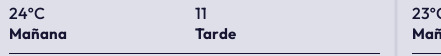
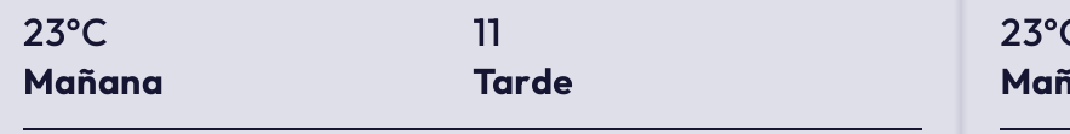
[9,3,45,23] 24ºC -> [23,7,108,56] 23ºC

